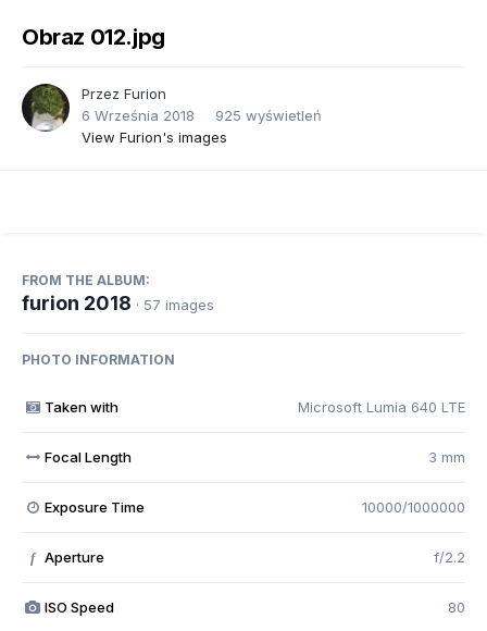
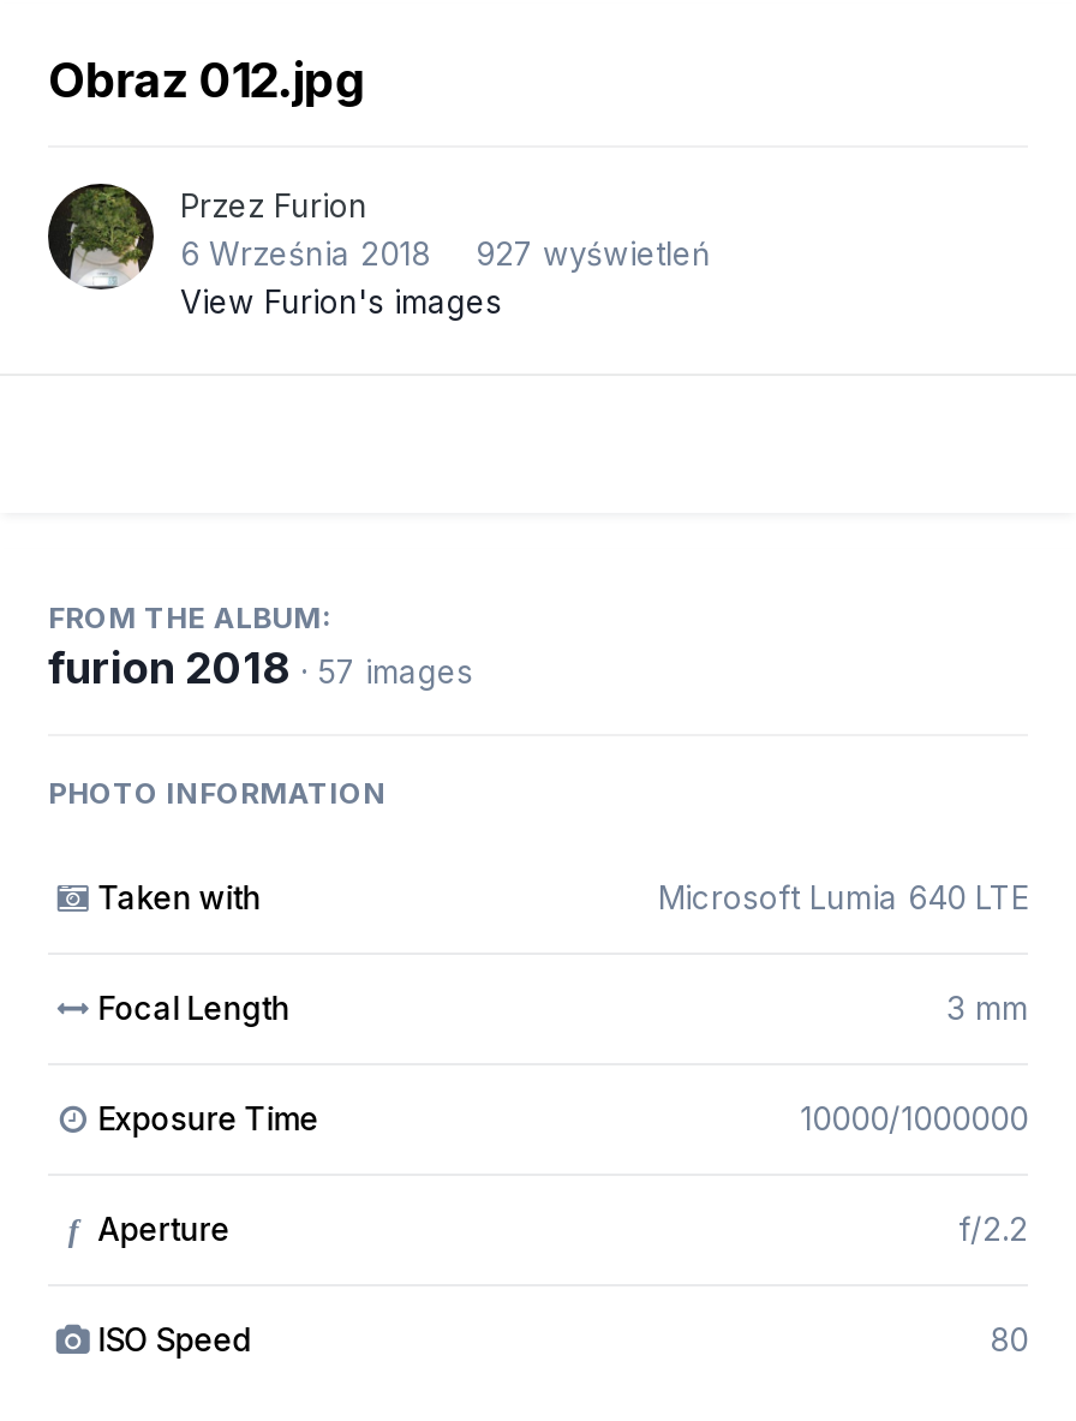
[82,107,322,124] 6 Września 2018 925 wyświetleń -> [180,235,711,274] 6 Września 2018 927 wyświetleń

